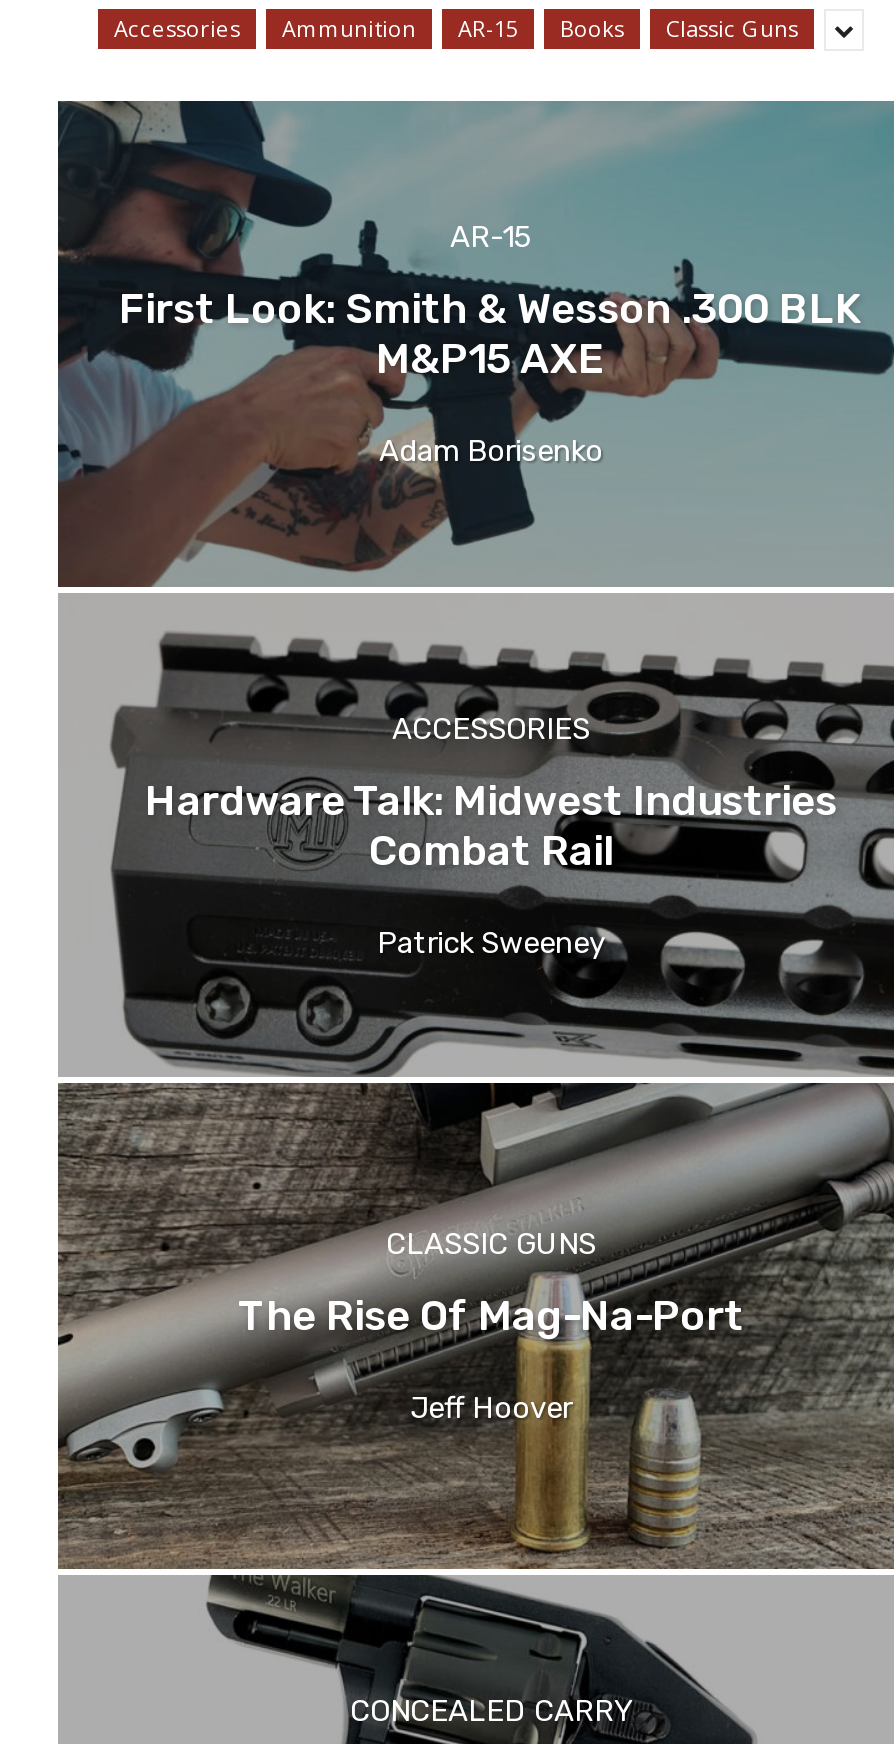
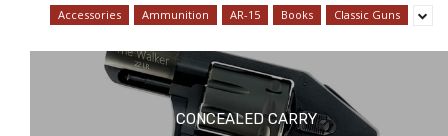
[58,99,888,1575] [image] | AR-15 | First Look: Smith & Wesson .300 BLK | M&P15 AXE | Adam Borisenko -> none
[145,711,837,961] ACCESSORIES | Hardware Talk: Midwest Industries | Combat Rail | Patrick Sweeney -> none
[238,1227,744,1427] CLASSIC GUNS | The Rise Of Mag-Na-Port | Jeff Hoover -> none

